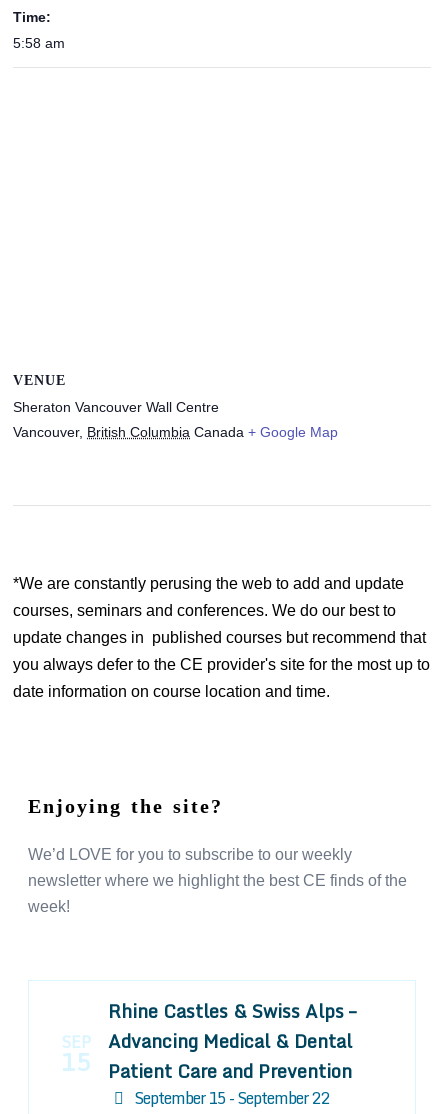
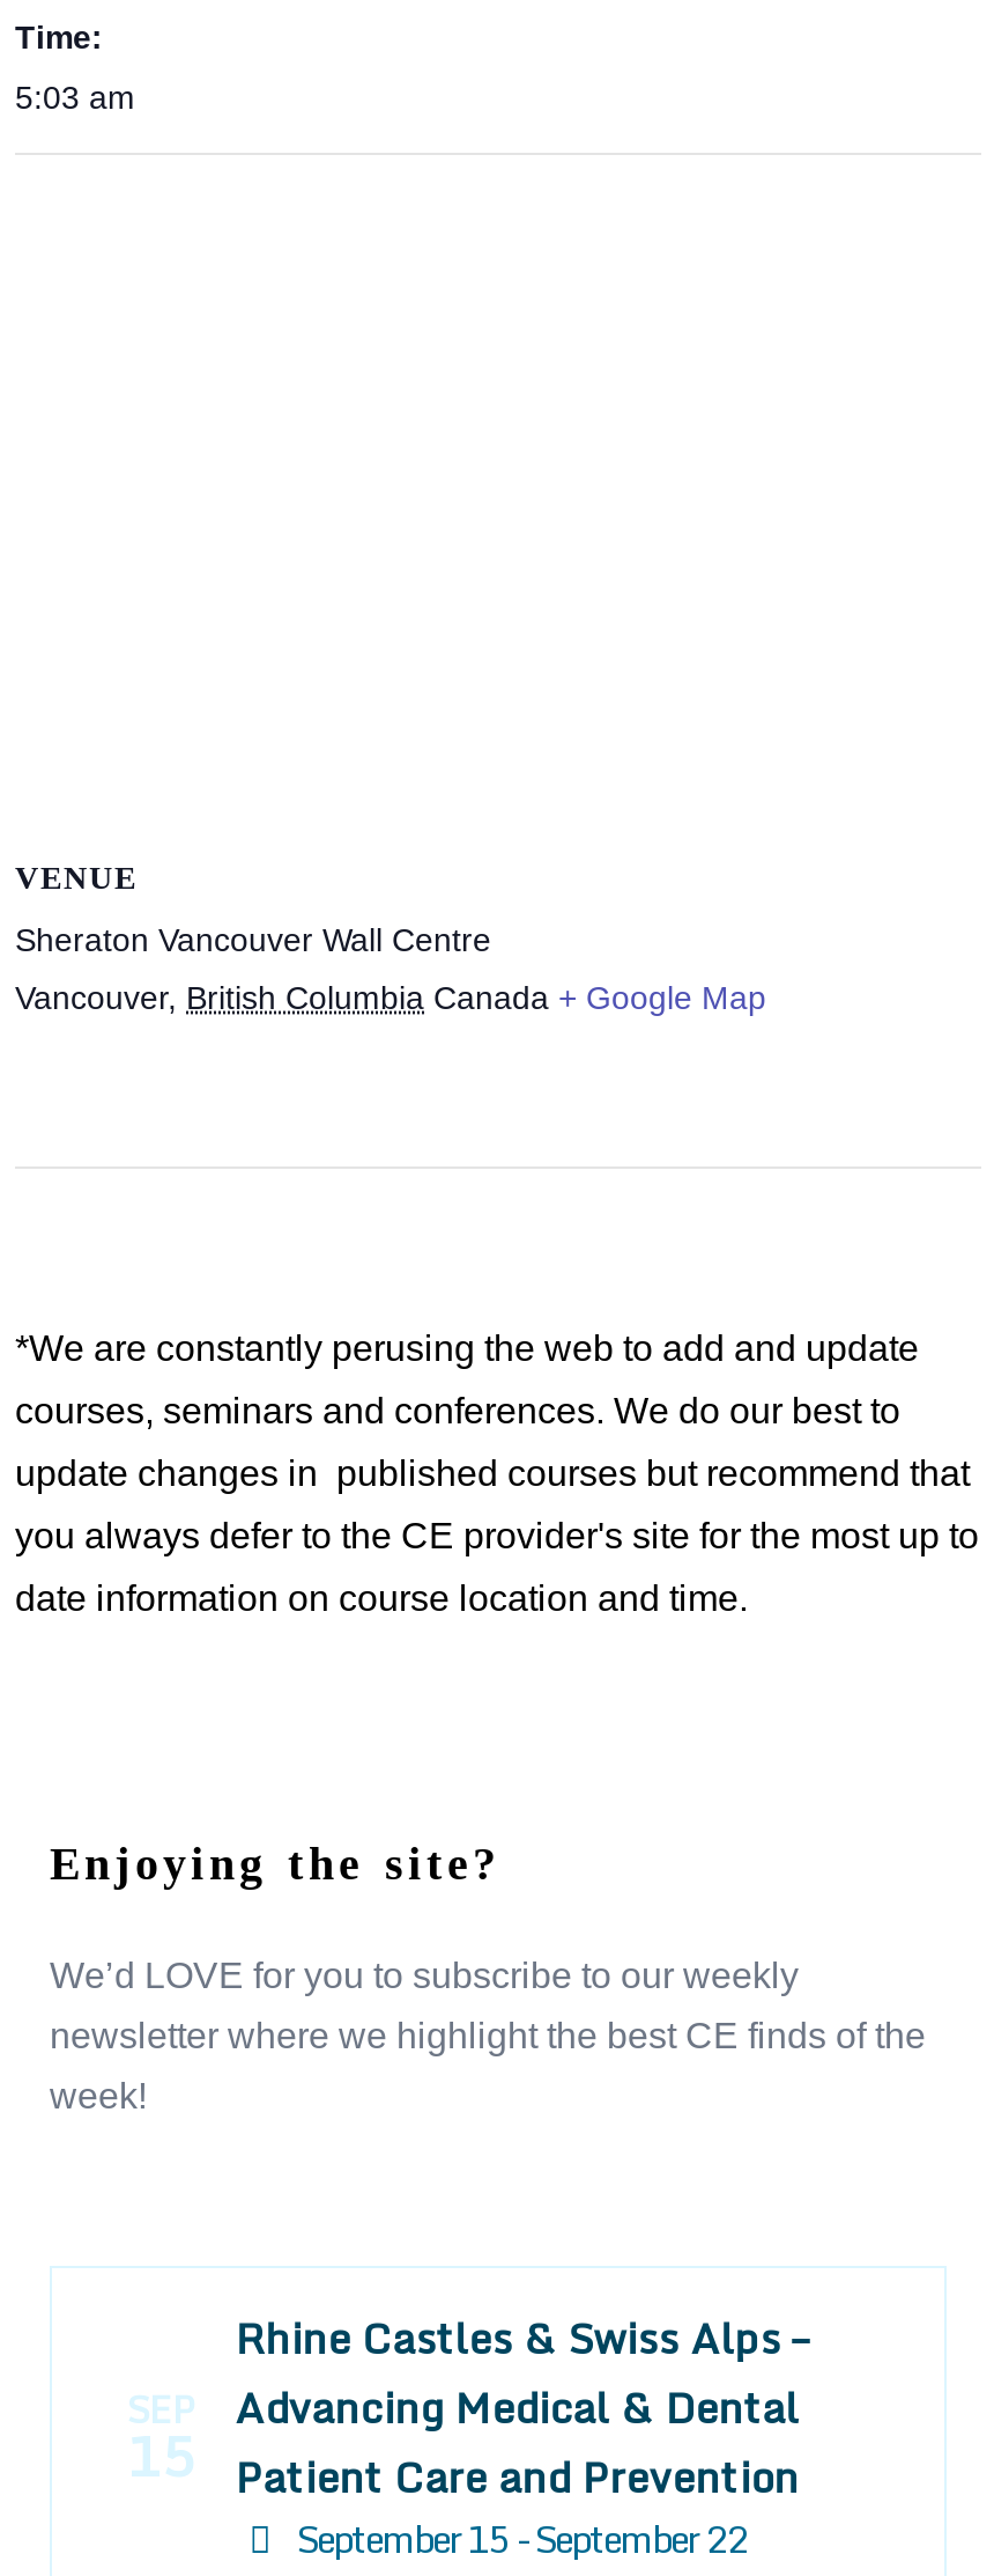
[13,35,65,51] 5:58 am -> [15,78,135,115] 5:03 am

